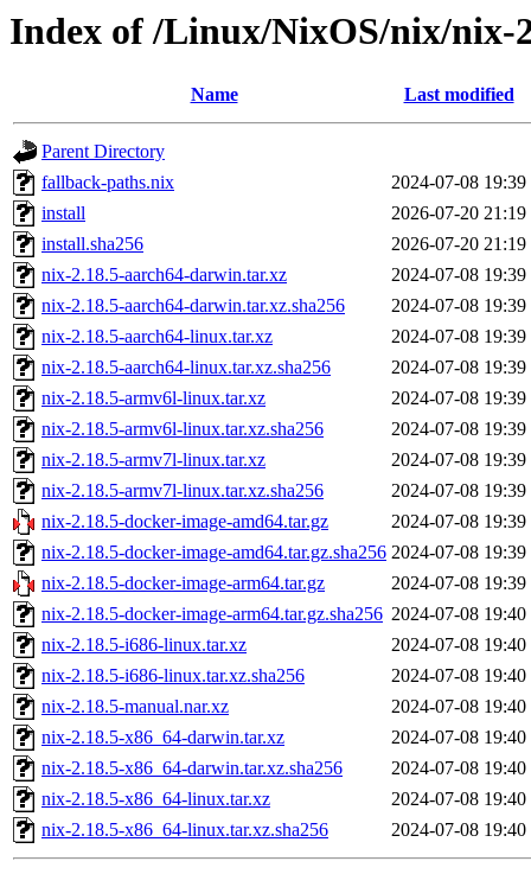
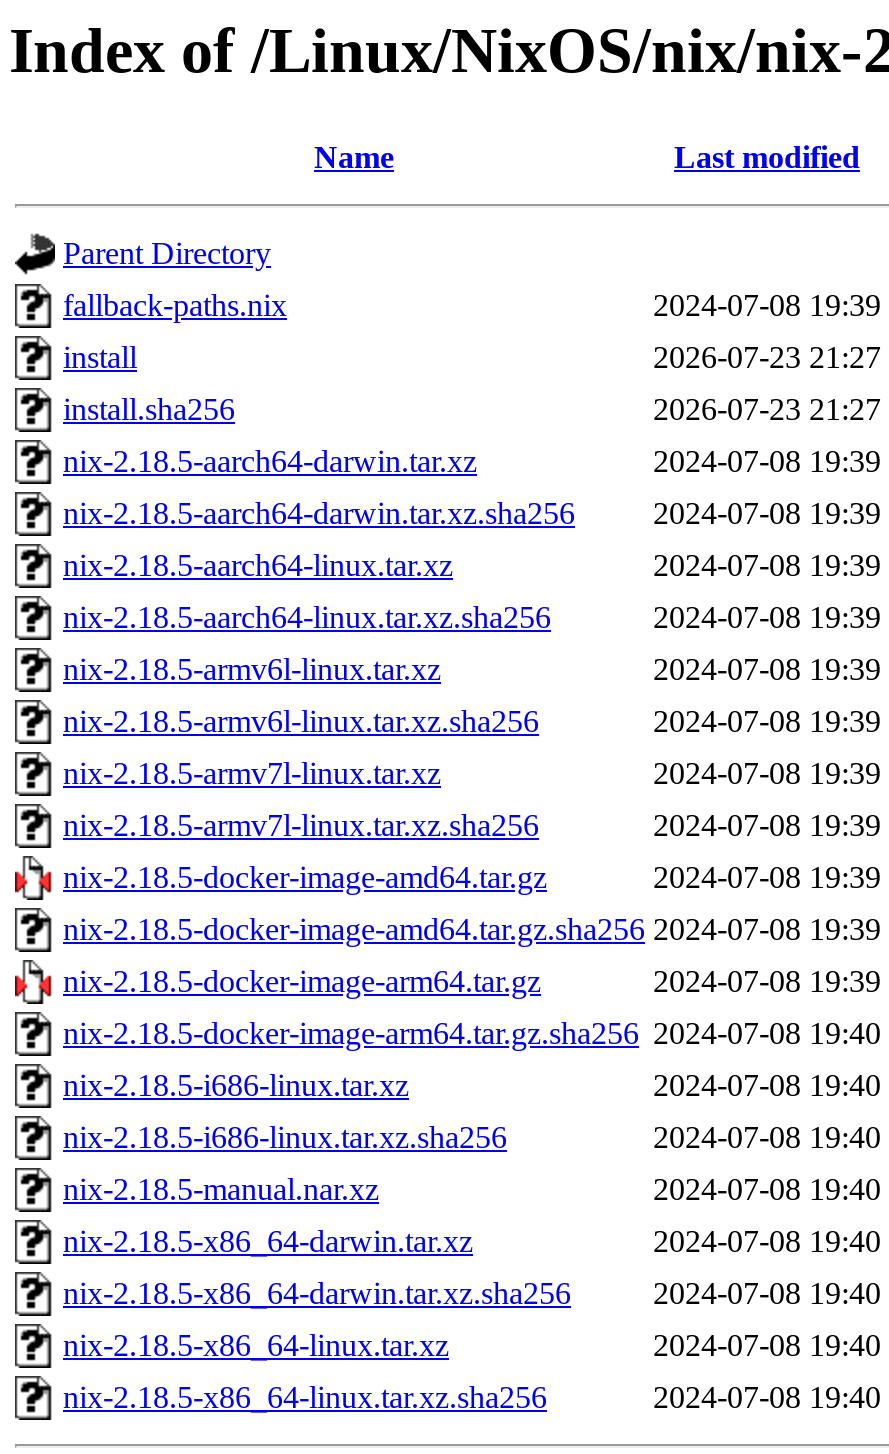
[391,203,526,223] 2026-07-20 21:19 -> [653,341,881,375] 2026-07-23 21:27
[391,234,526,254] 2026-07-20 21:19 -> [653,393,881,427] 2026-07-23 21:27

